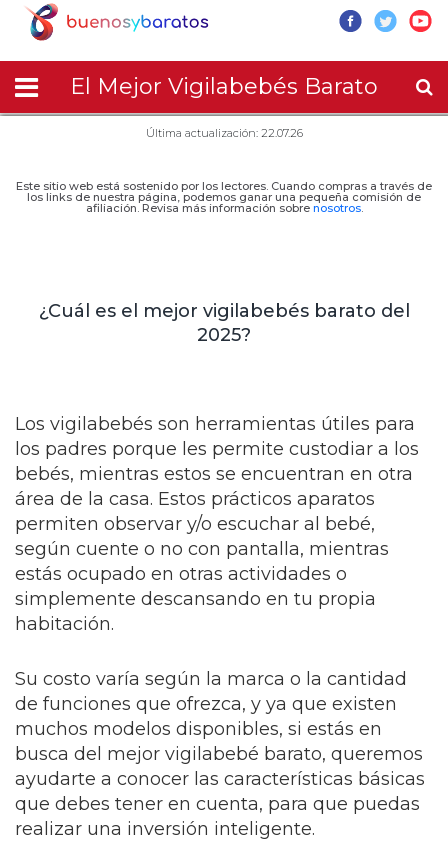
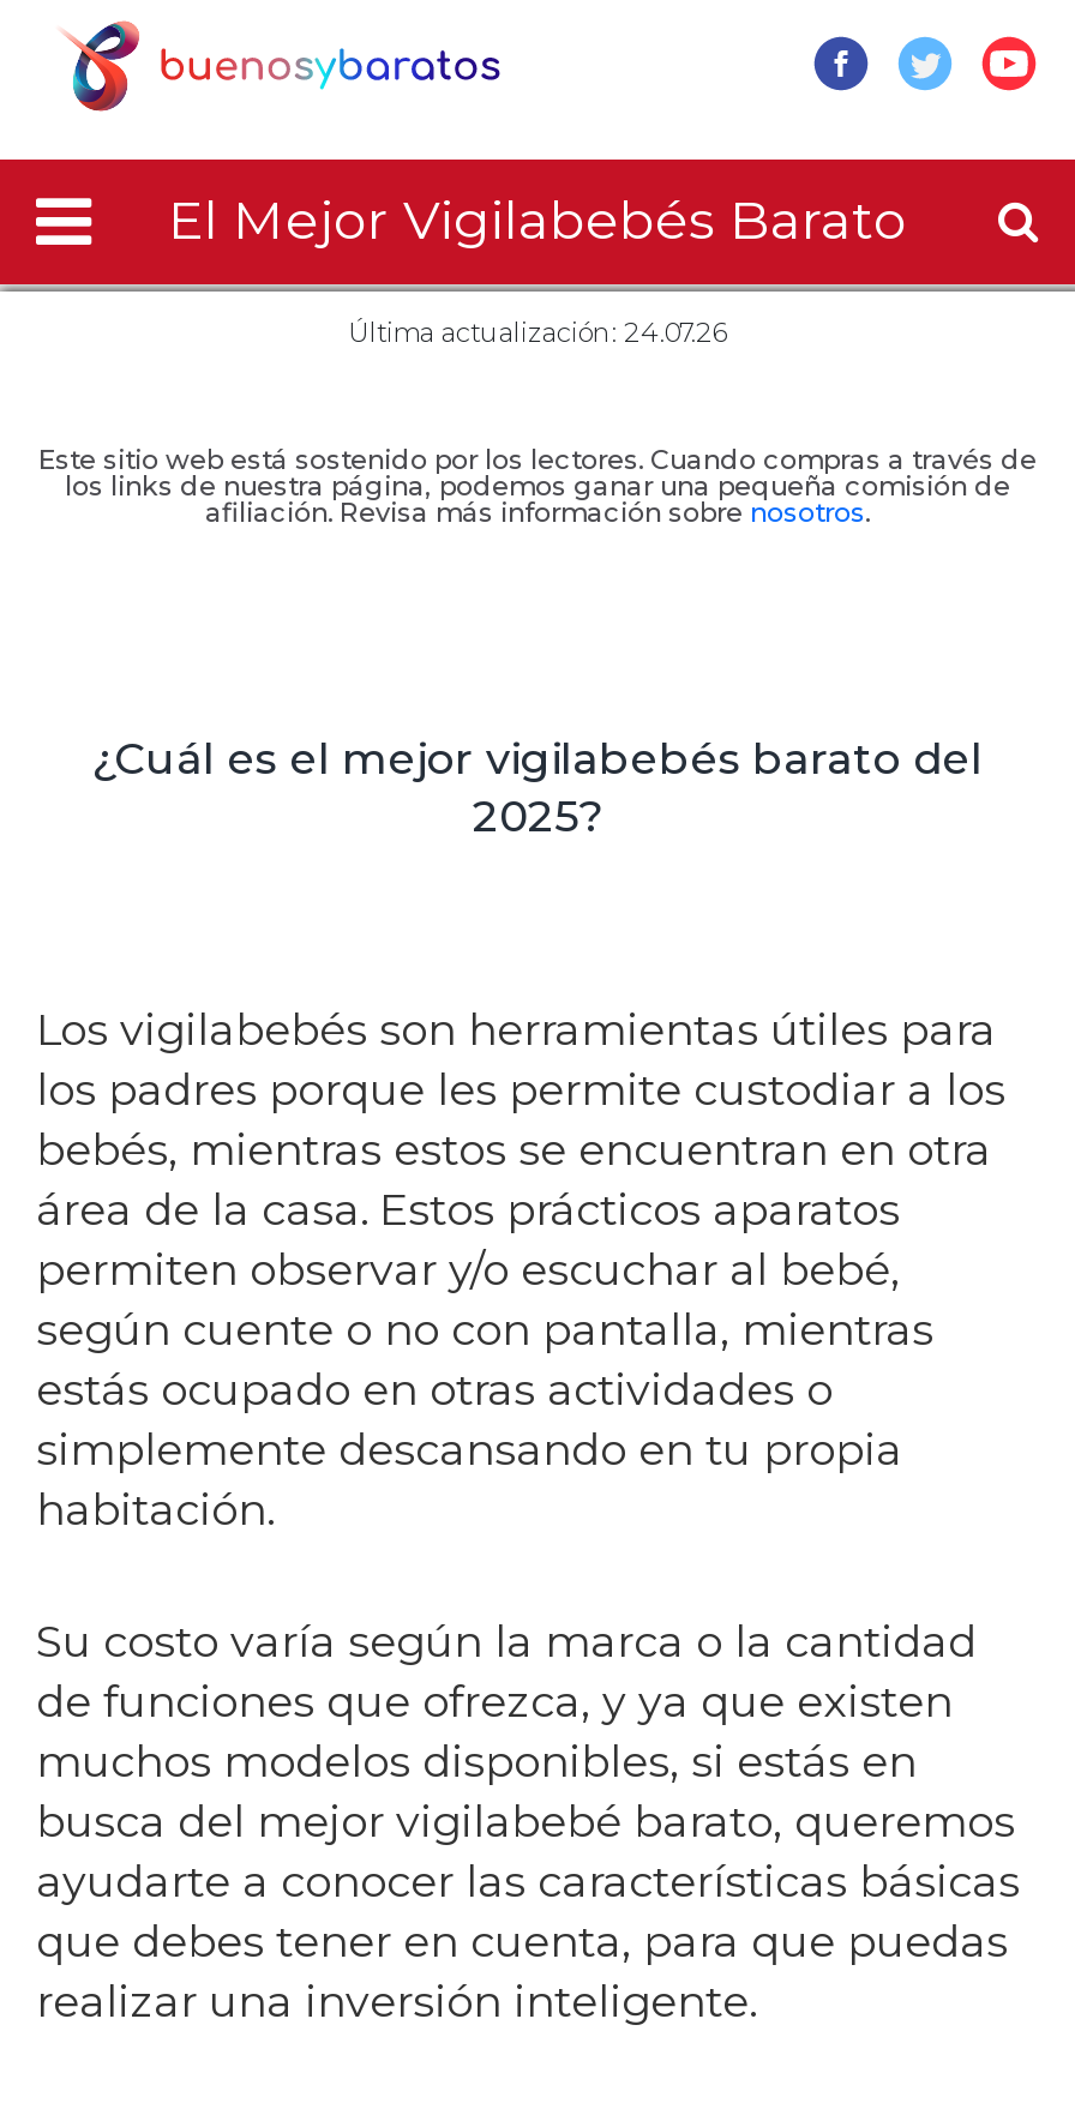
[145,126,302,140] Última actualización: 22.07.26 -> [348,316,727,349] Última actualización: 24.07.26

